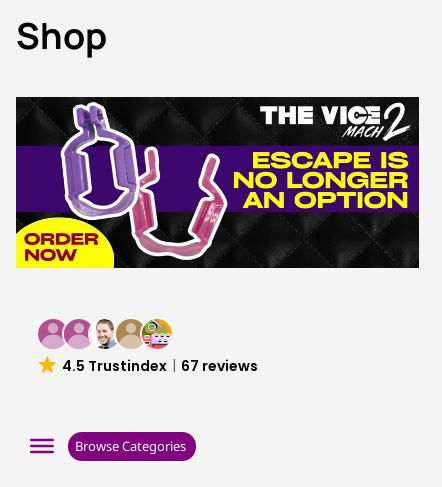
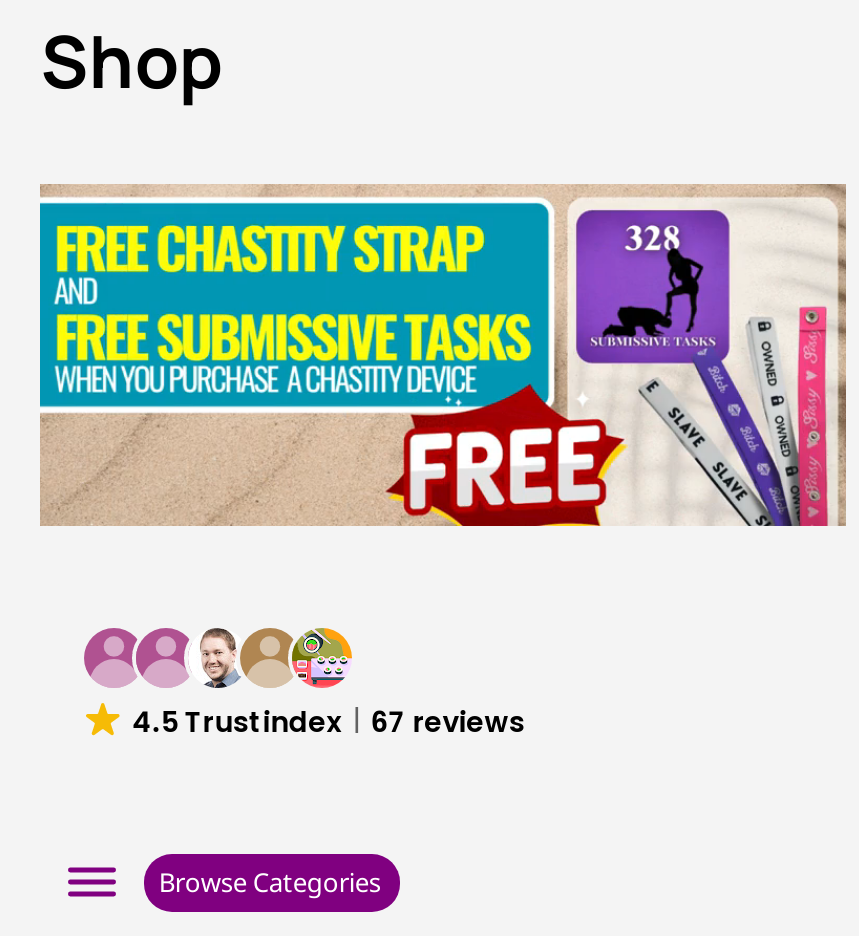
[15,96,420,269] [image] -> [38,184,848,528] [image]

